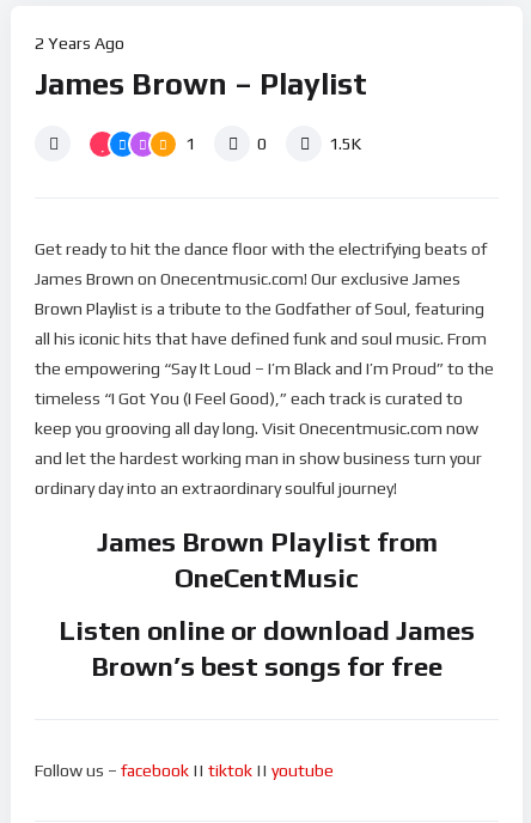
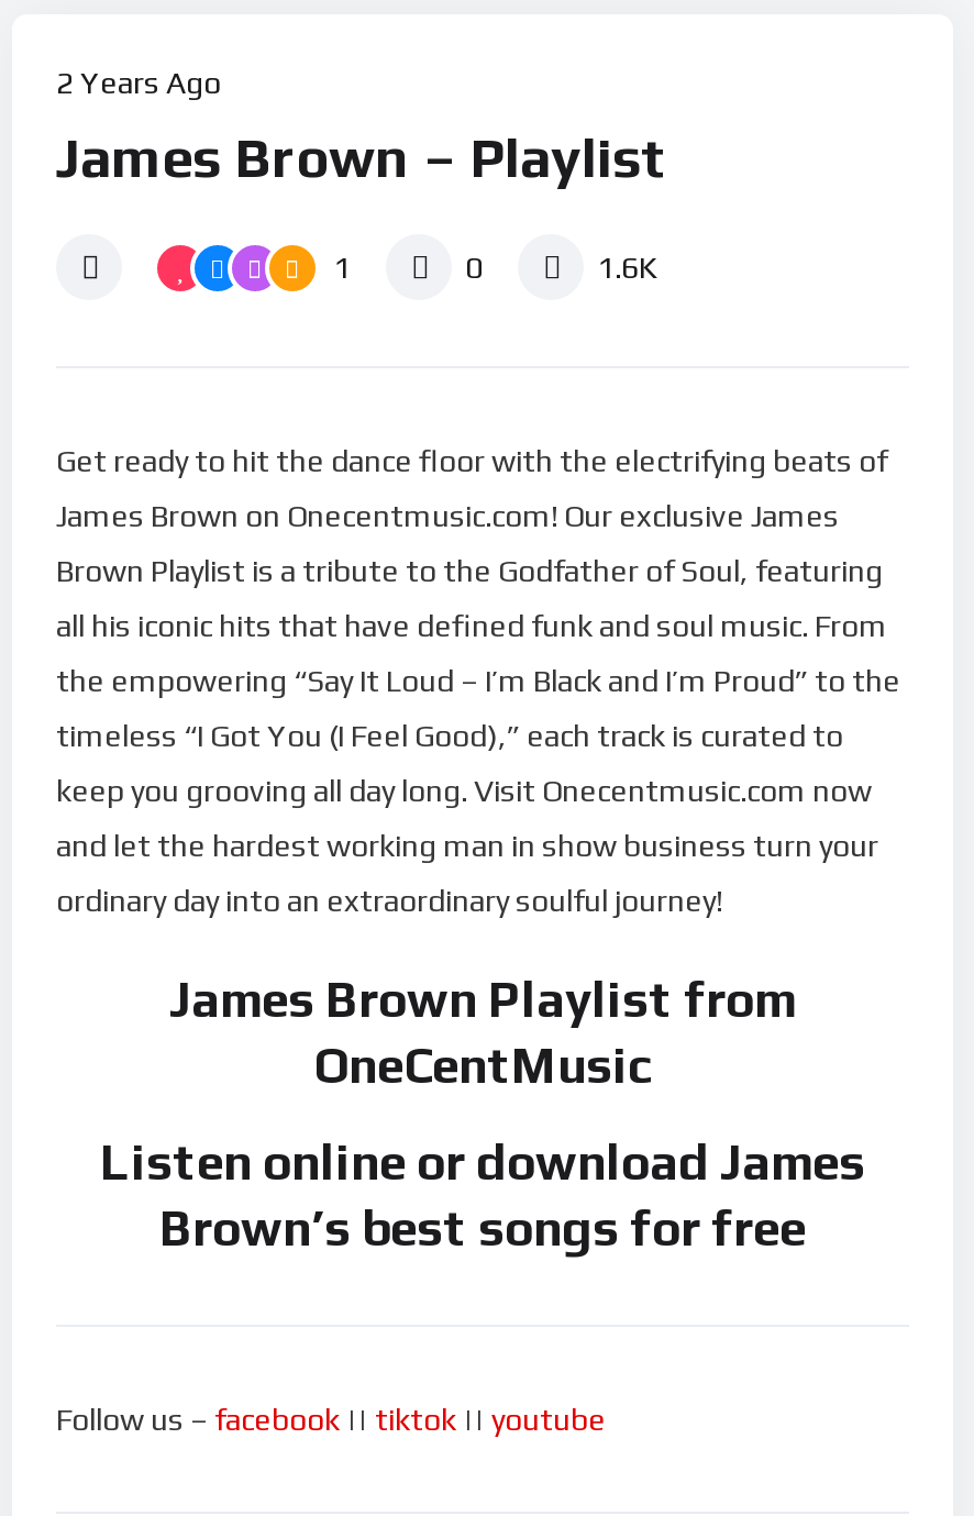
[329,134,361,153] 1.5K -> [597,250,656,285] 1.6K

